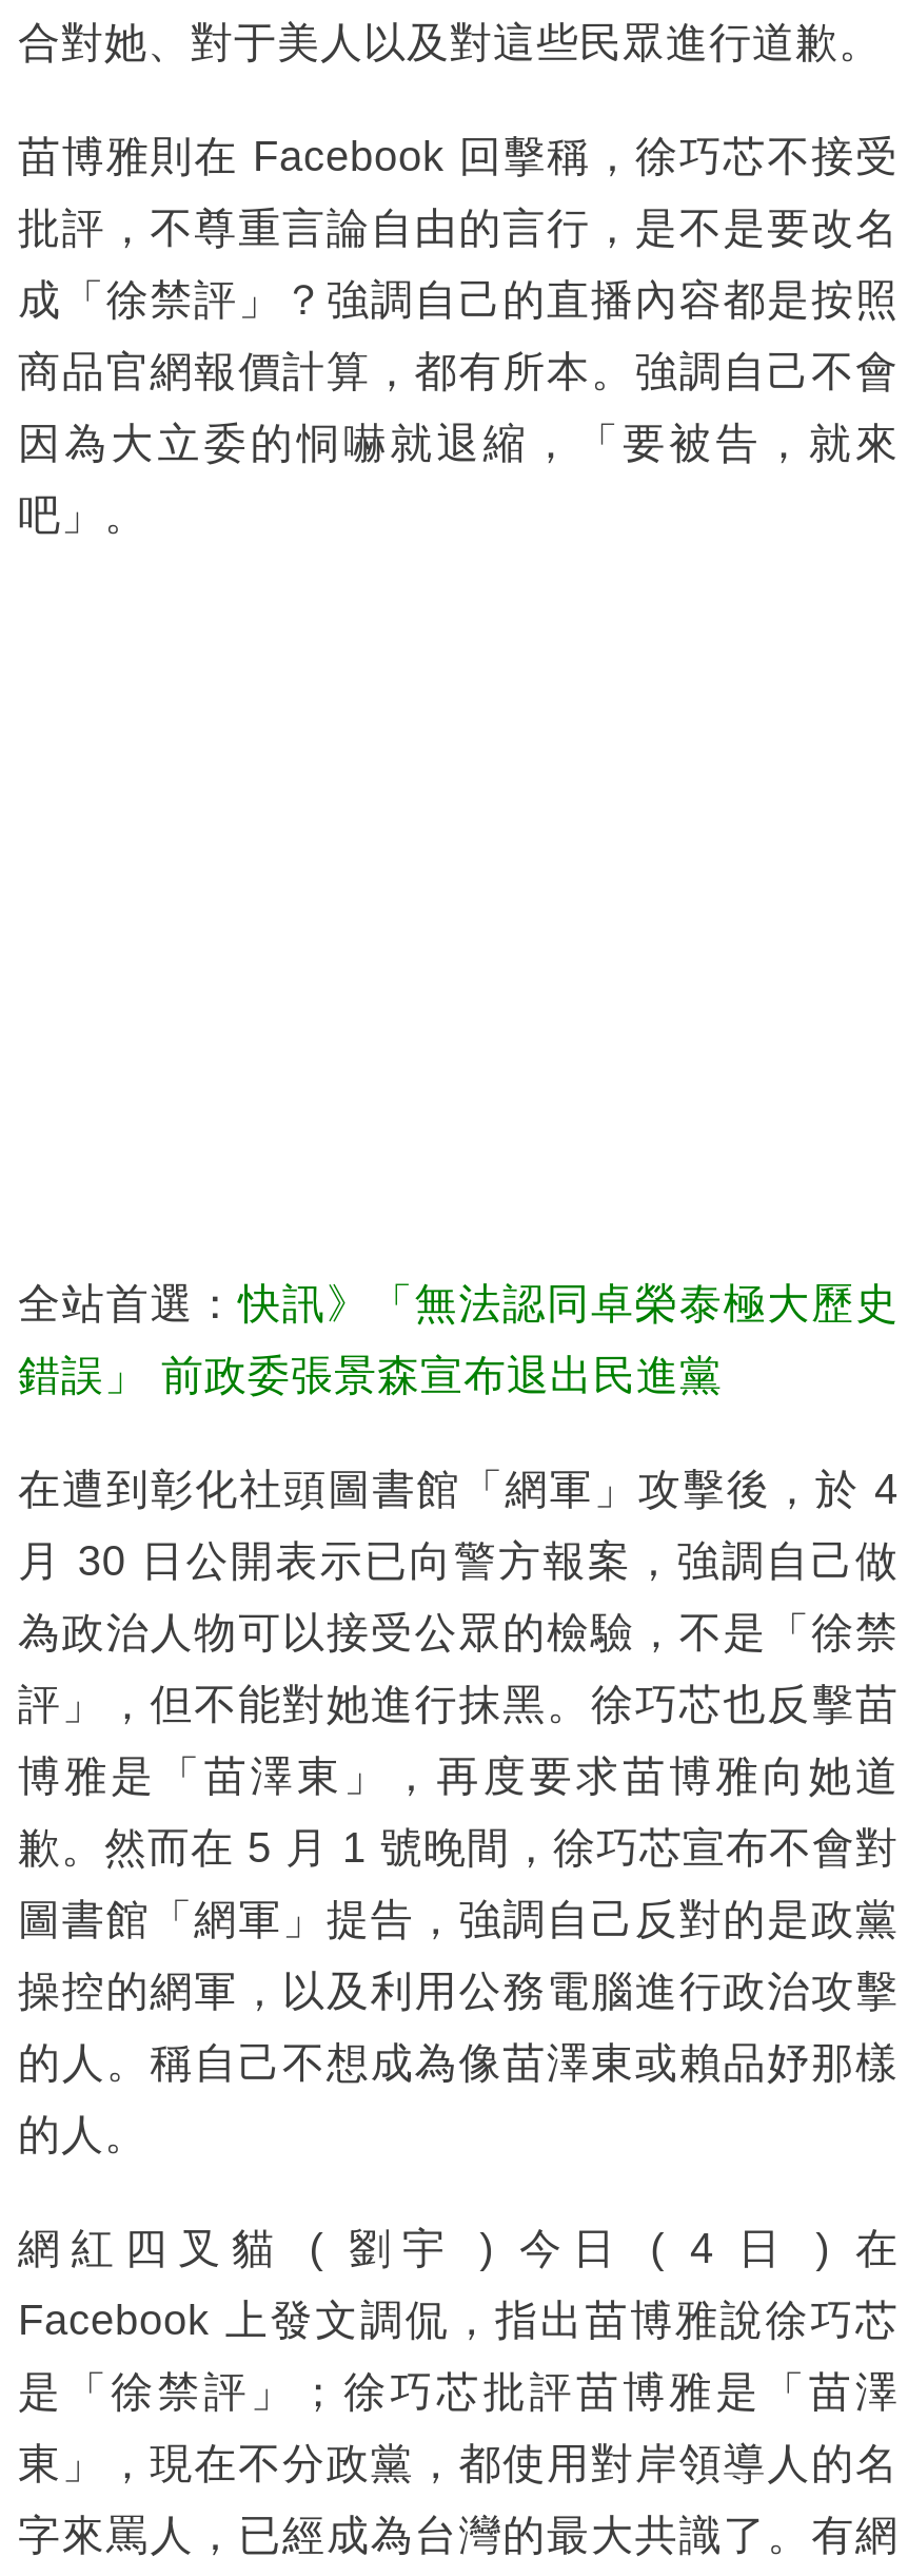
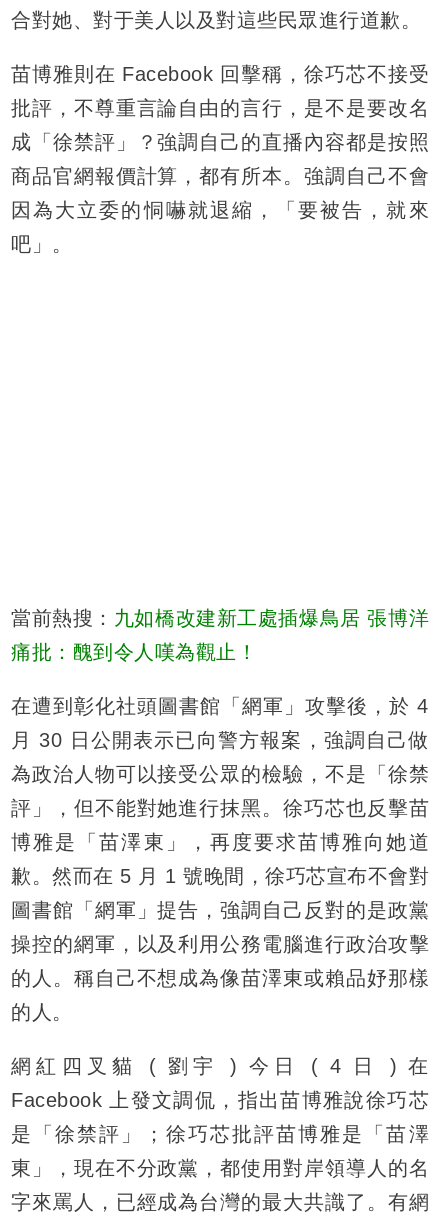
[18,1279,899,1326] 全站首選：快訊》「無法認同卓榮泰極大歷史 -> [11,607,429,629] 當前熱搜：九如橋改建新工處插爆鳥居 張博洋
[18,1351,723,1398] 錯誤」 前政委張景森宣布退出民進黨 -> [11,641,257,663] 痛批：醜到令人嘆為觀止！

